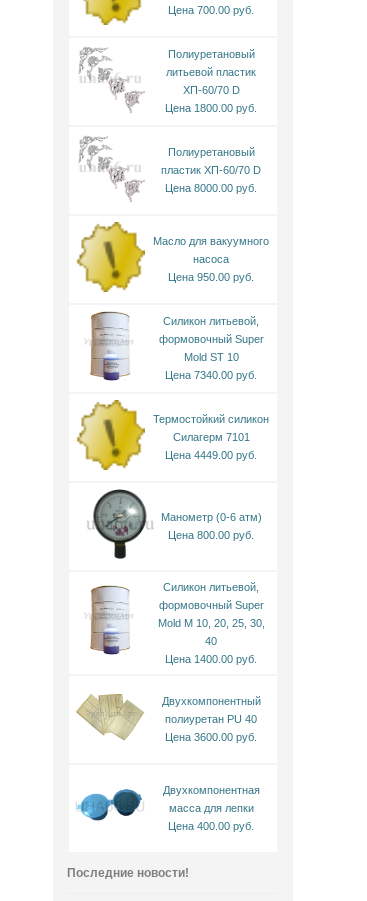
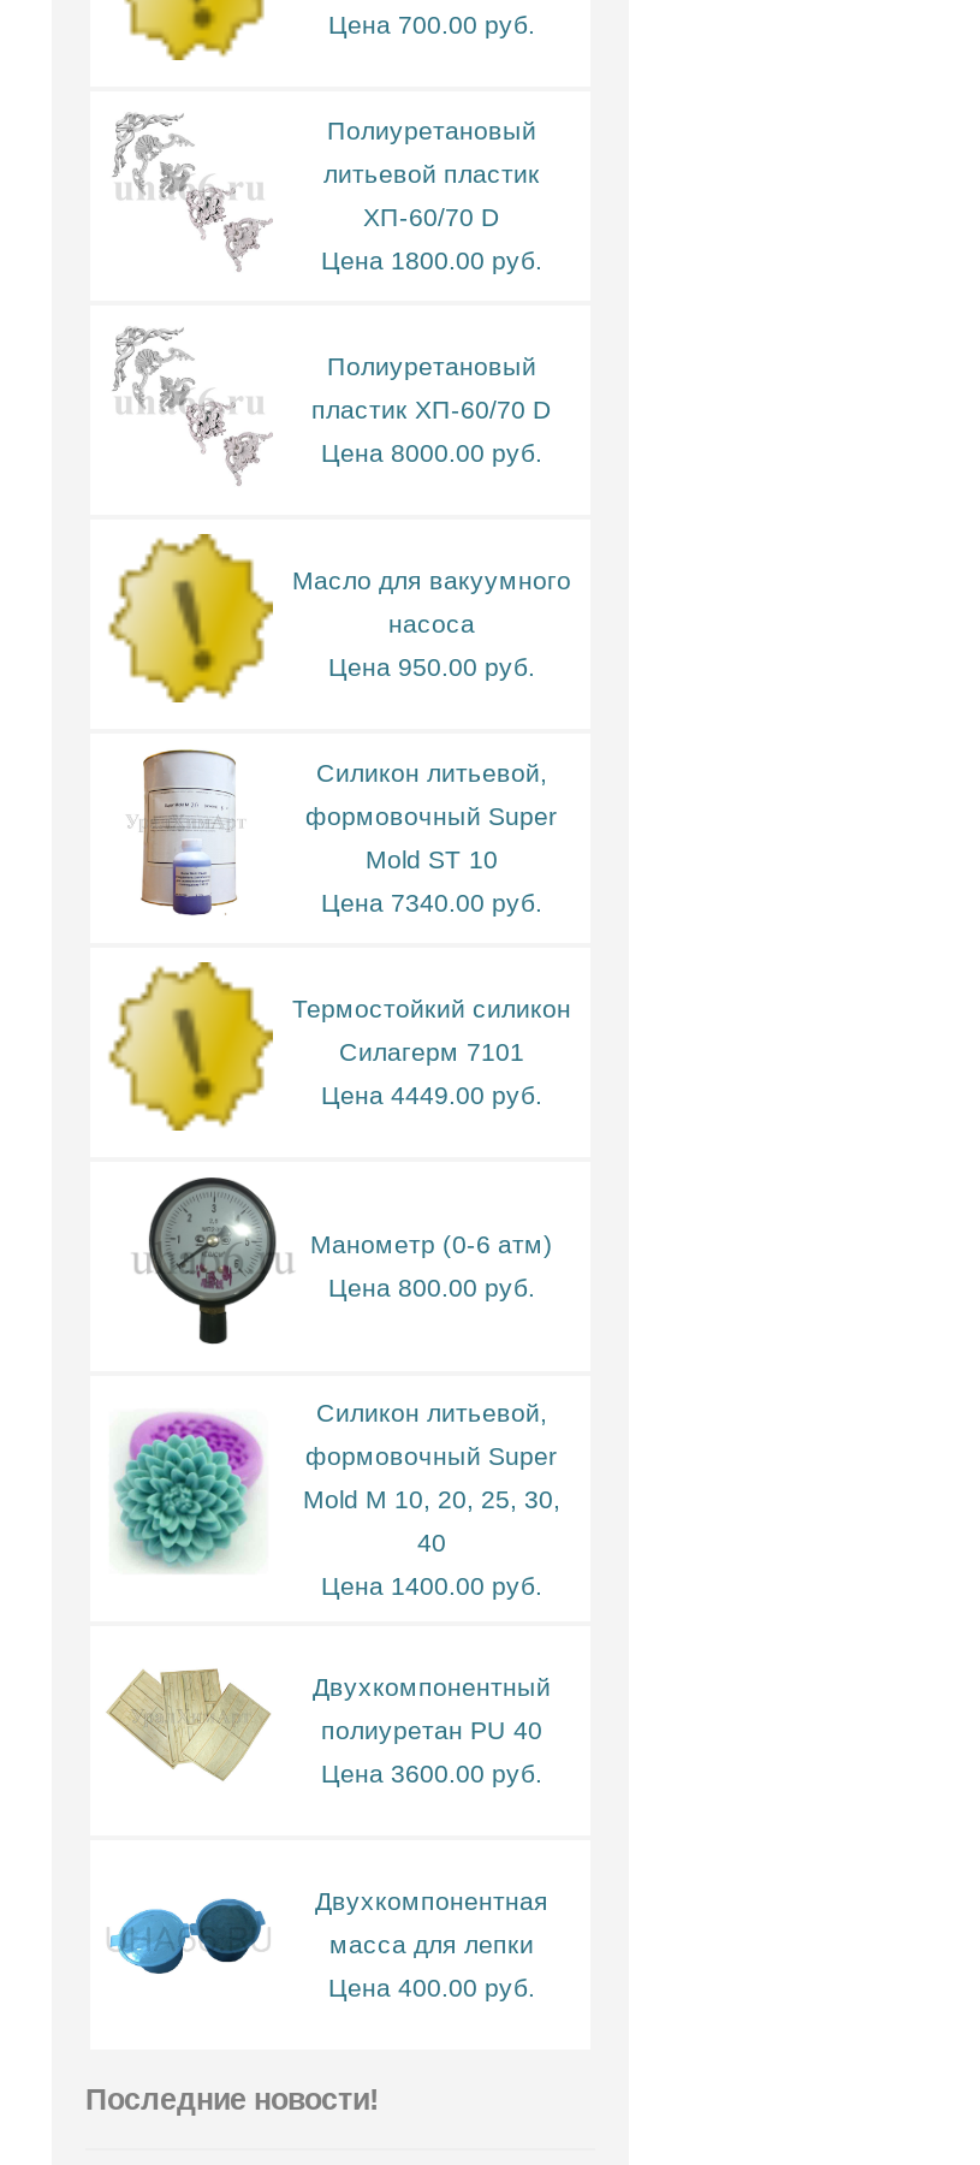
[79,585,140,655] [image] -> [112,1410,263,1573] [image]

